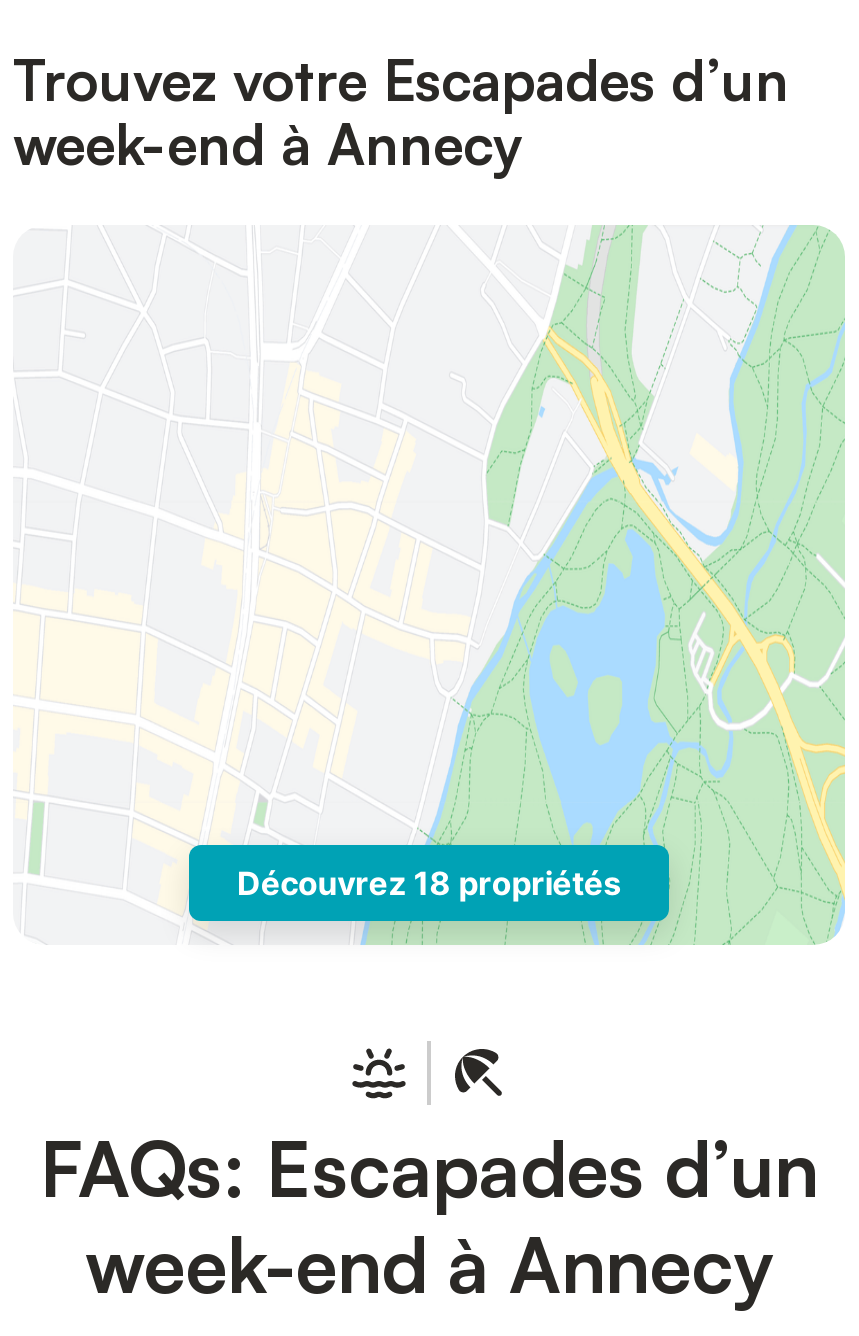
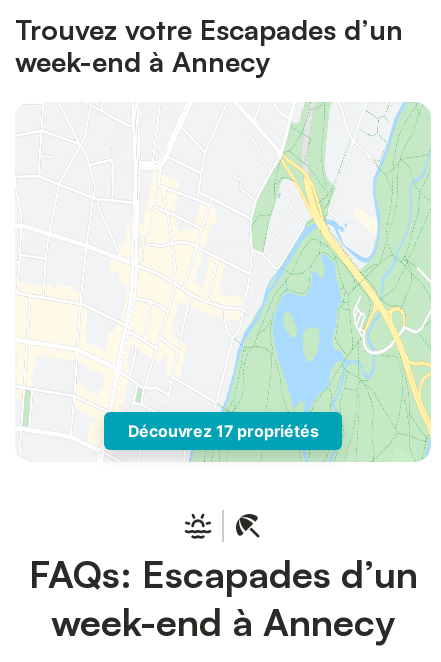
[237,863,621,903] Découvrez 18 propriétés -> [127,421,318,441] Découvrez 17 propriétés

